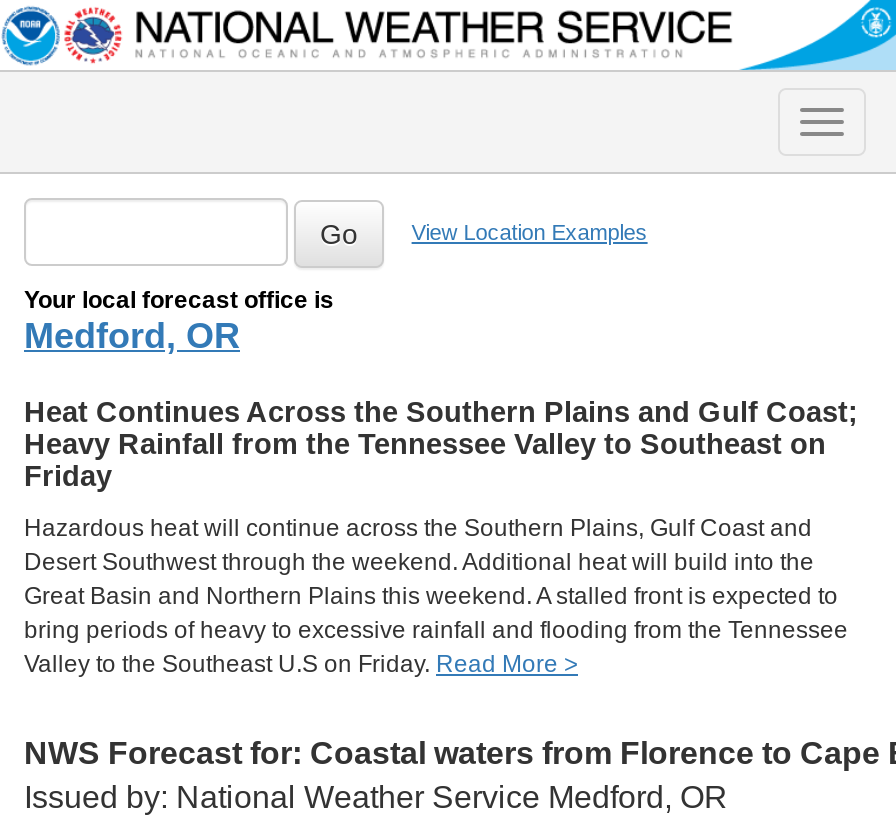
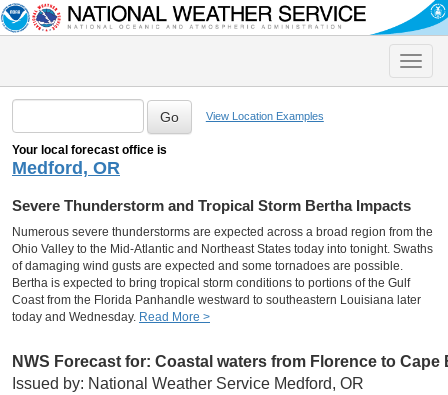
[24,396,858,492] Heat Continues Across the Southern Plains and Gulf Coast; | Heavy Rainfall from the Tennessee Valley to Southeast on | Friday -> [12,198,411,214] Severe Thunderstorm and Tropical Storm Bertha Impacts
[24,514,848,678] Hazardous heat will continue across the Southern Plains, Gulf Coast and | Desert Southwest through the weekend. Additional heat will build into the | Great Basin and Northern Plains this weekend. A stalled front is expected to | bring periods of heavy to excessive rainfall and flooding from the Tennessee | Valley to the Southeast U.S on Friday. Read More > -> [12,225,433,324] Numerous severe thunderstorms are expected across a broad region from the | Ohio Valley to the Mid-Atlantic and Northeast States today into tonight. Swaths | of damaging wind gusts are expected and some tornadoes are possible. | Bertha is expected to bring tropical storm conditions to portions of the Gulf | Coast from the Florida Panhandle westward to southeastern Louisiana later | today and Wednesday. Read More >

